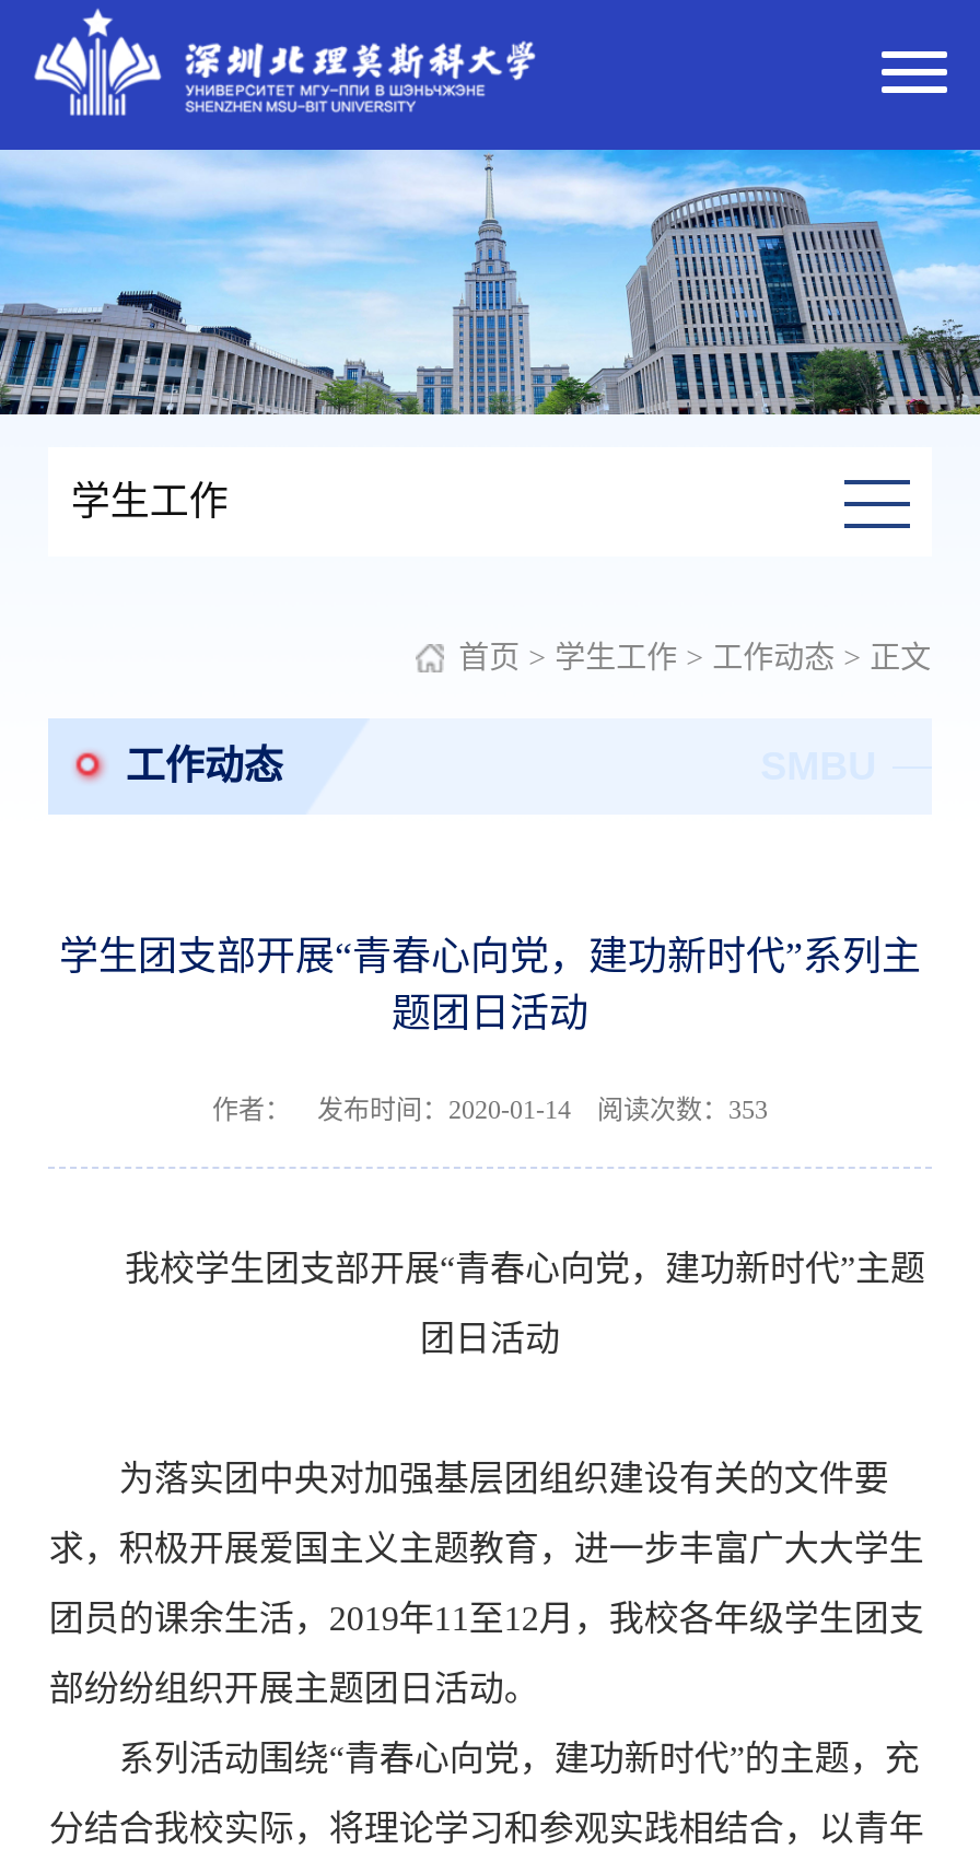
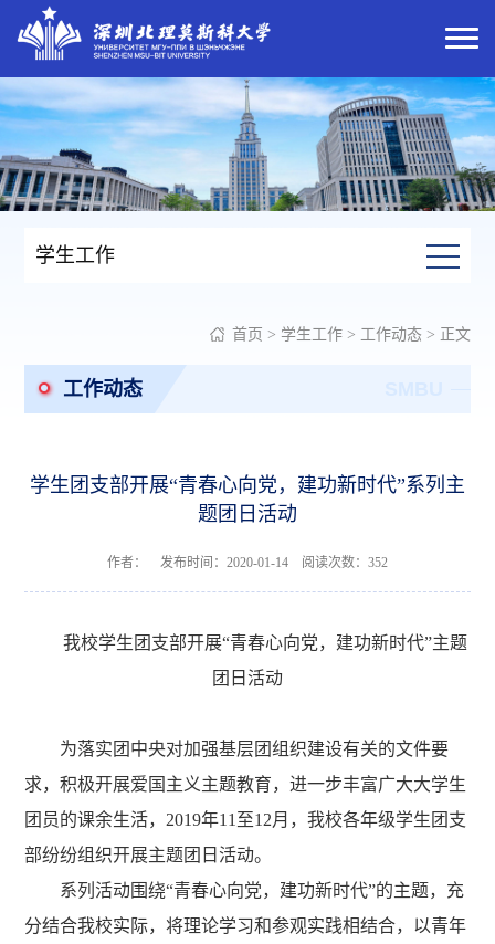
[212,1095,768,1126] 作者： 发布时间：2020-01-14 阅读次数：353 -> [107,555,388,571] 作者： 发布时间：2020-01-14 阅读次数：352

